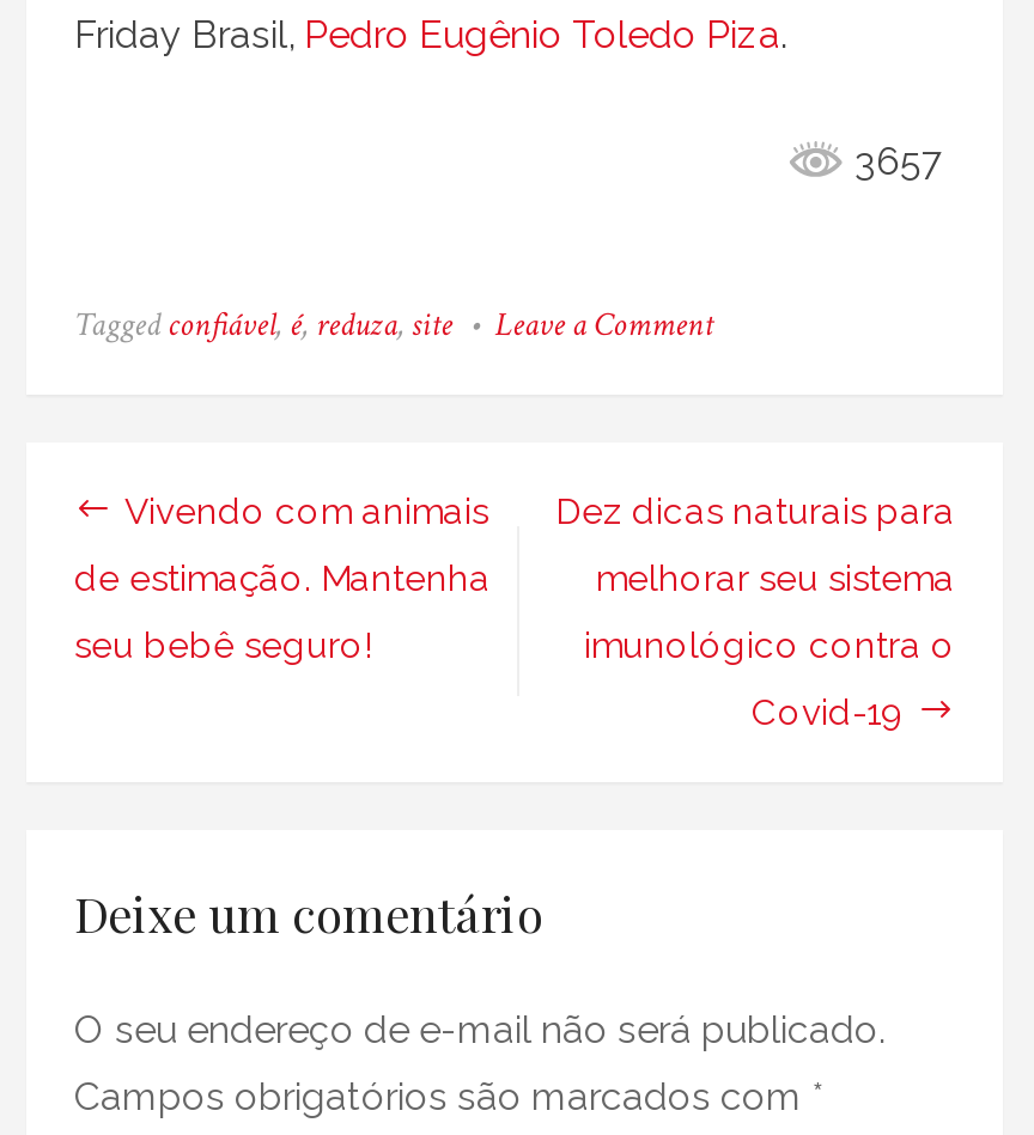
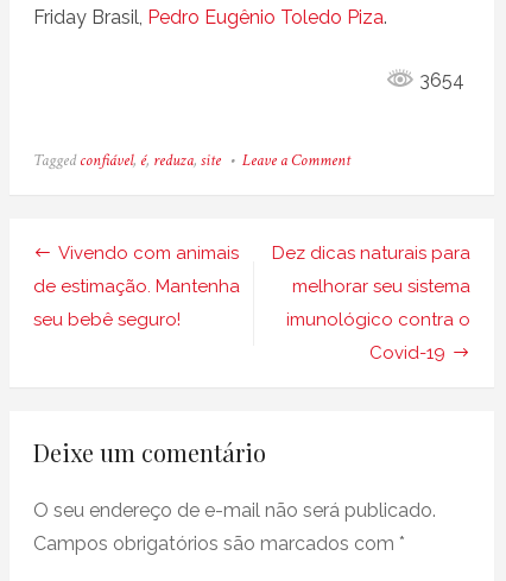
[845,138,943,183] 3657 -> [415,68,464,91] 3654

